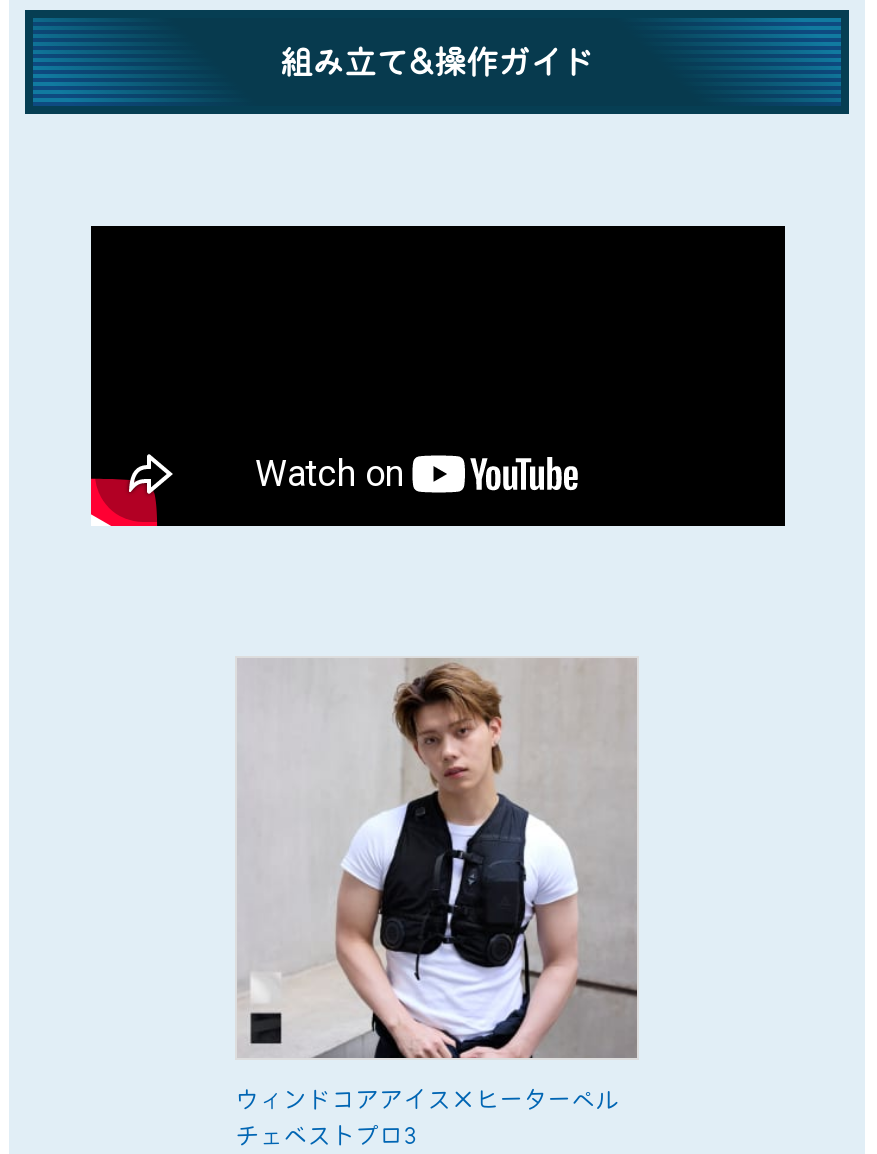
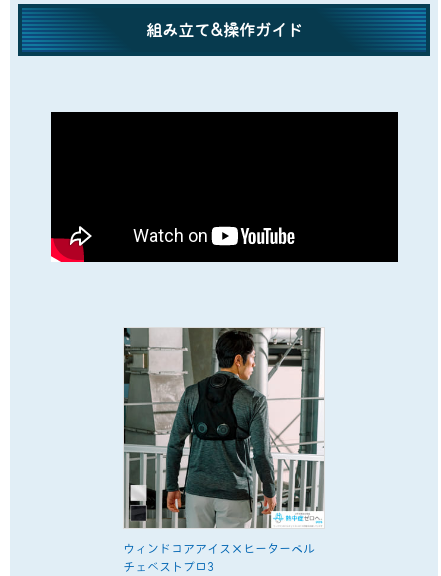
[237,658,639,1060] [image] -> [123,327,324,529] [image]

